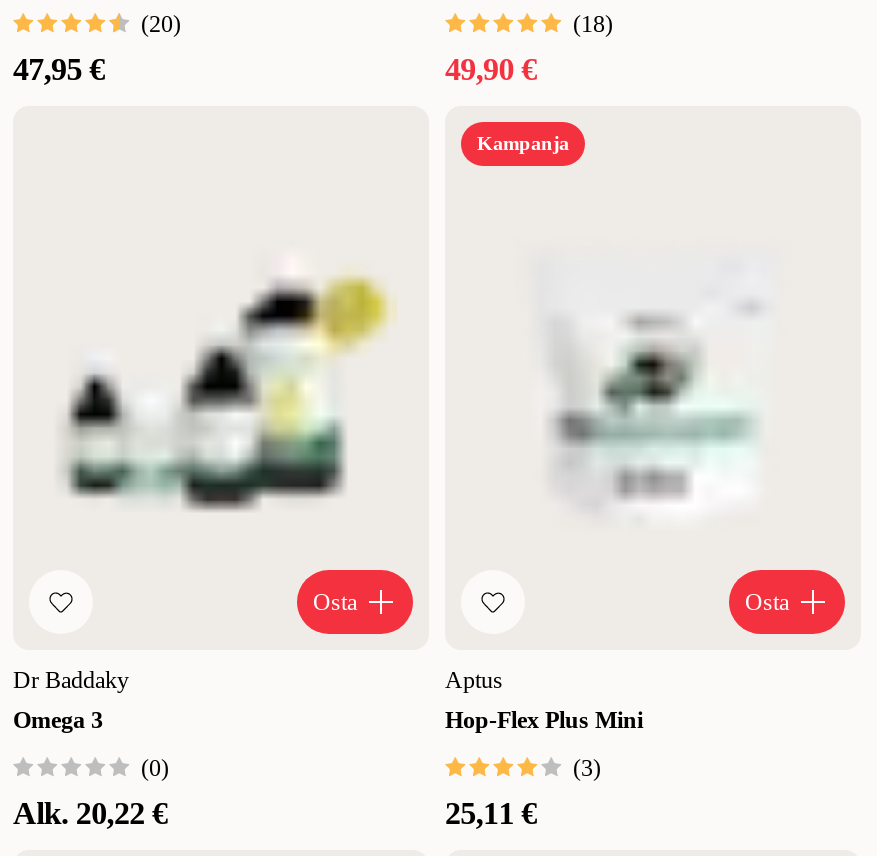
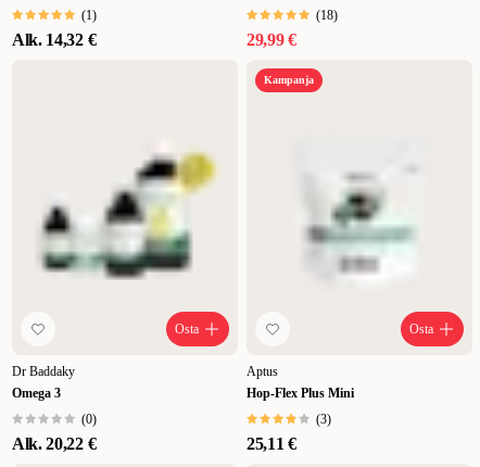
[13,11,181,87] (20) | 47,95 € -> [12,8,97,49] (1) | Alk. 14,32 €
[445,53,537,87] 49,90 € -> [247,31,296,49] 29,99 €

